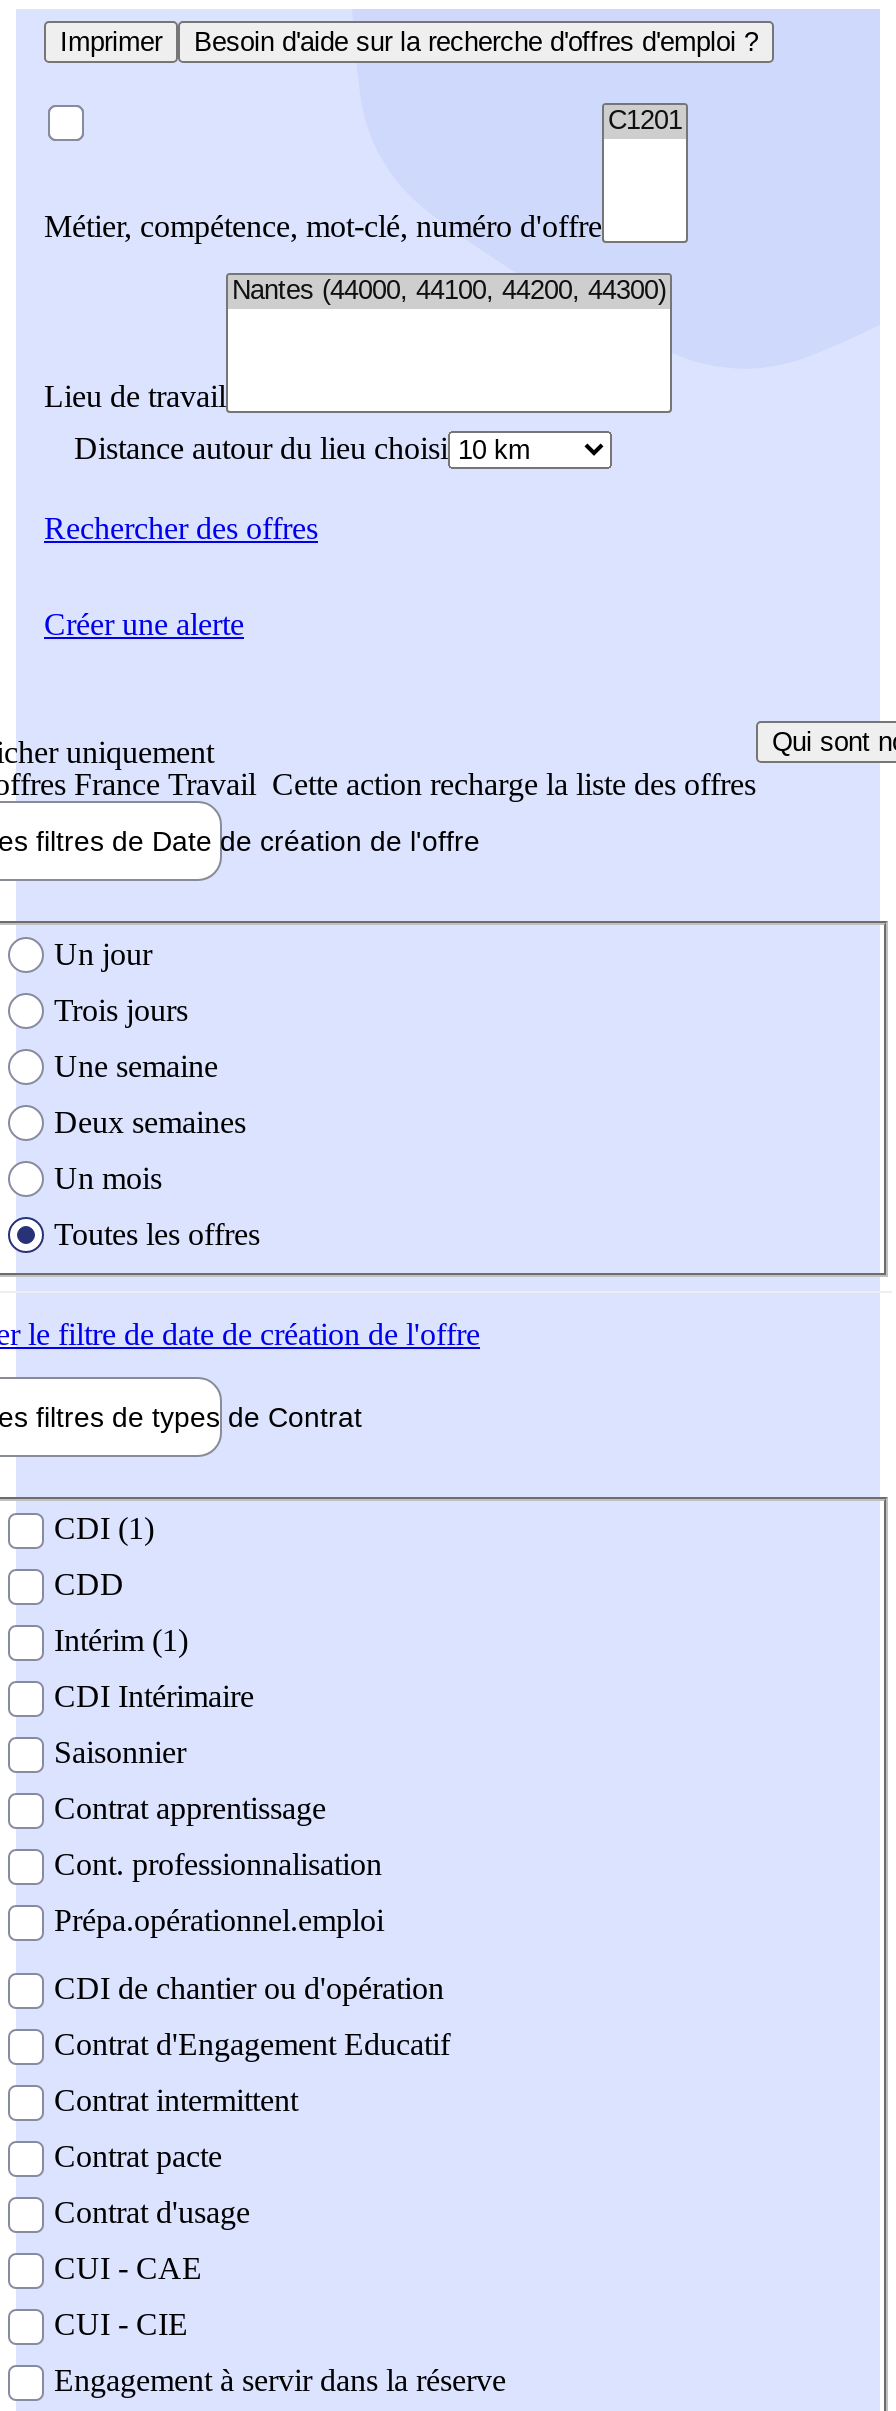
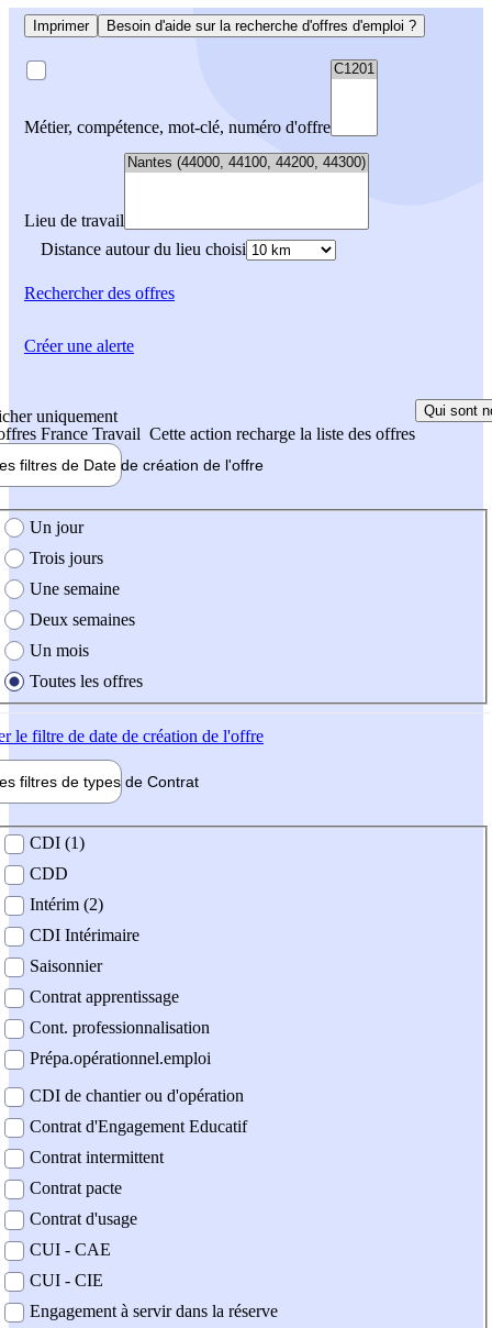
[54,1623,188,1657] Intérim (1) -> [30,895,103,914] Intérim (2)

